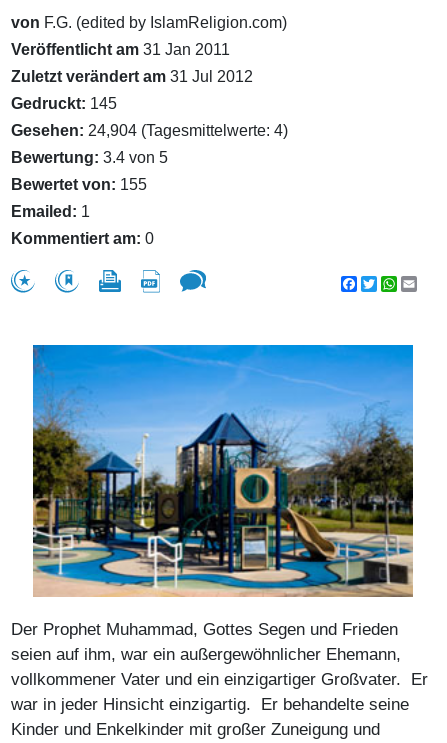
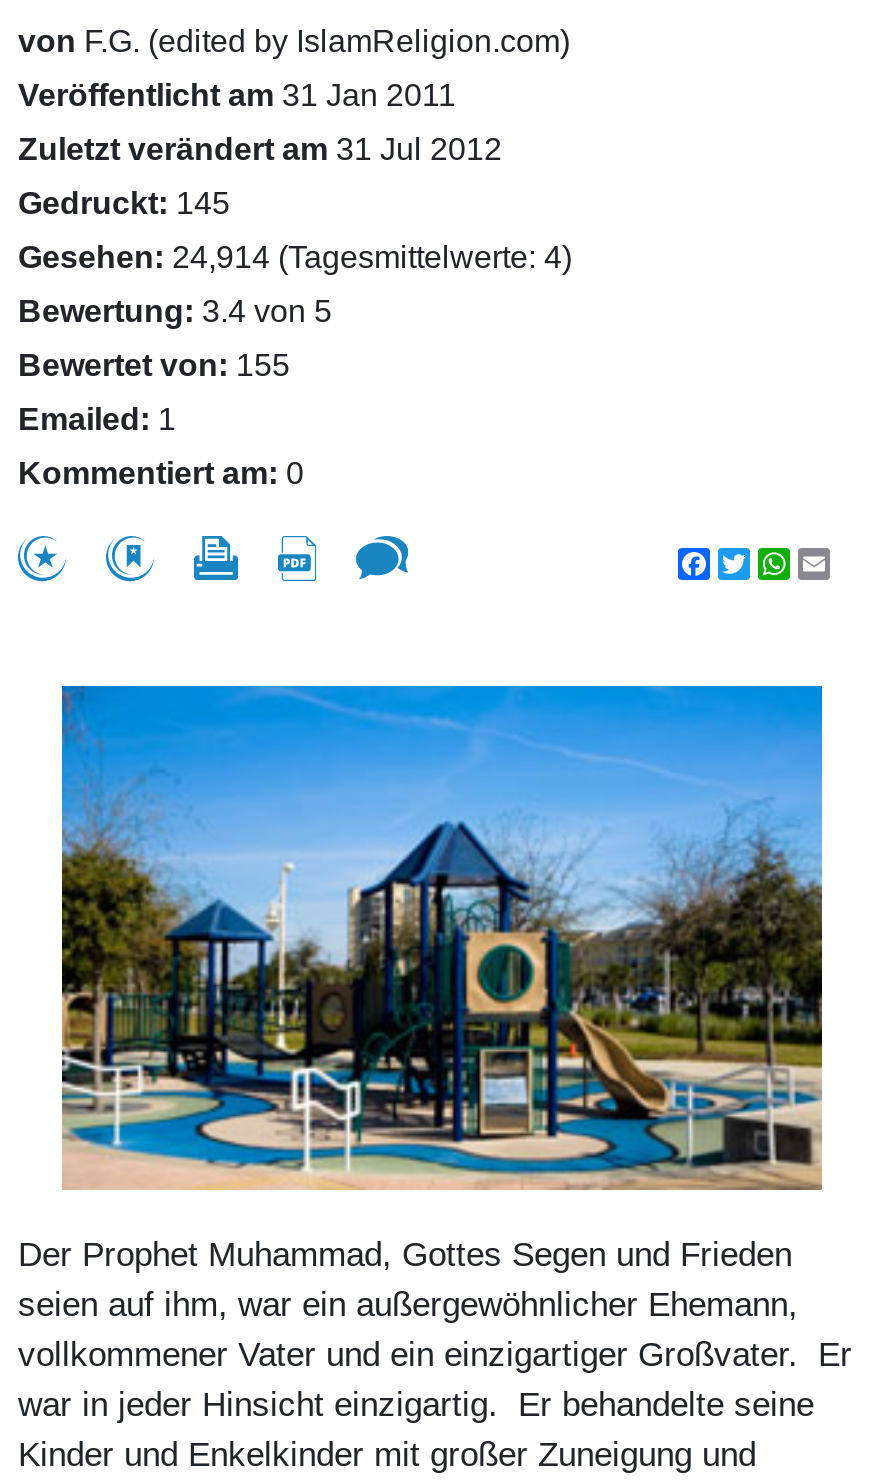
[11,122,288,139] Gesehen: 24,904 (Tagesmittelwerte: 4) -> [18,240,572,274] Gesehen: 24,914 (Tagesmittelwerte: 4)

